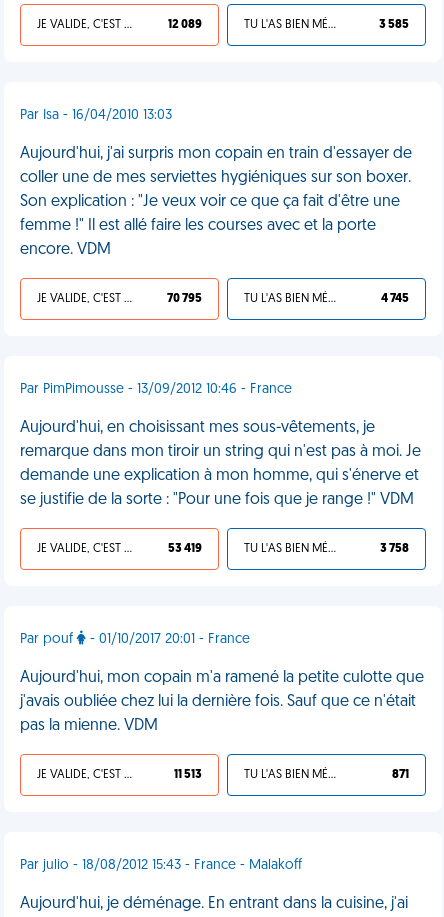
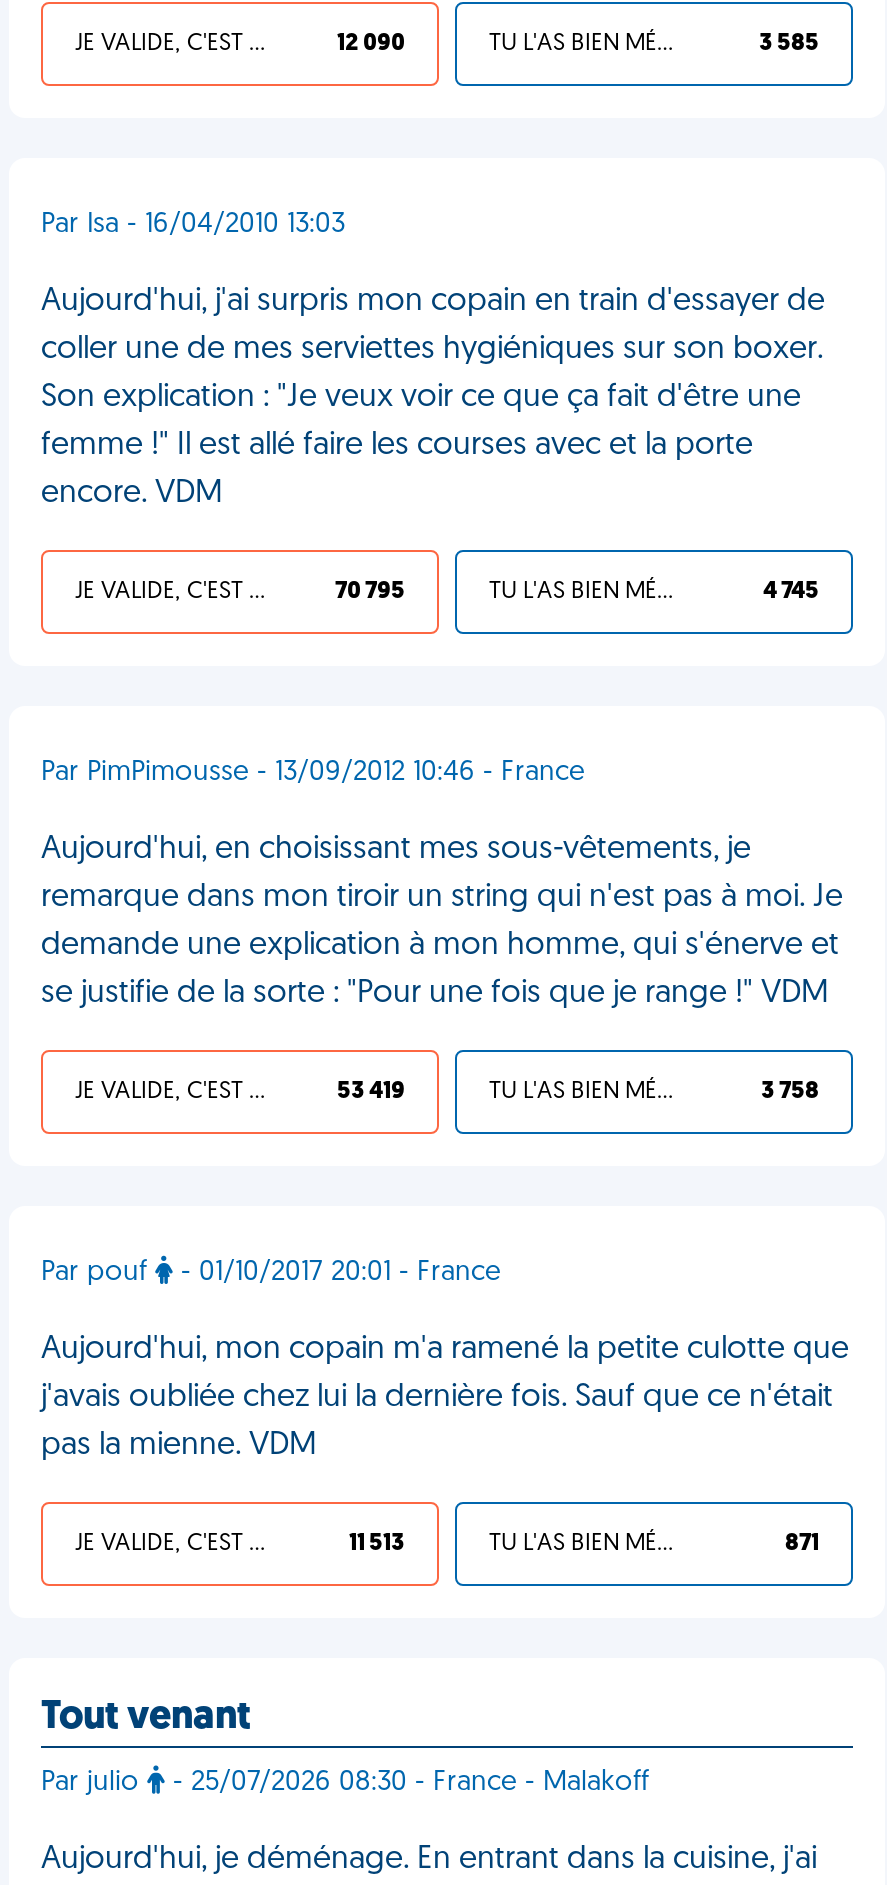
[168,19,202,31] 12 089 -> [337,32,405,56] 12 090
[20,858,302,873] Par julio - 18/08/2012 15:43 - France - Malakoff -> [41,1698,649,1798] Tout venant | Par julio - 25/07/2026 08:30 - France - Malakoff

